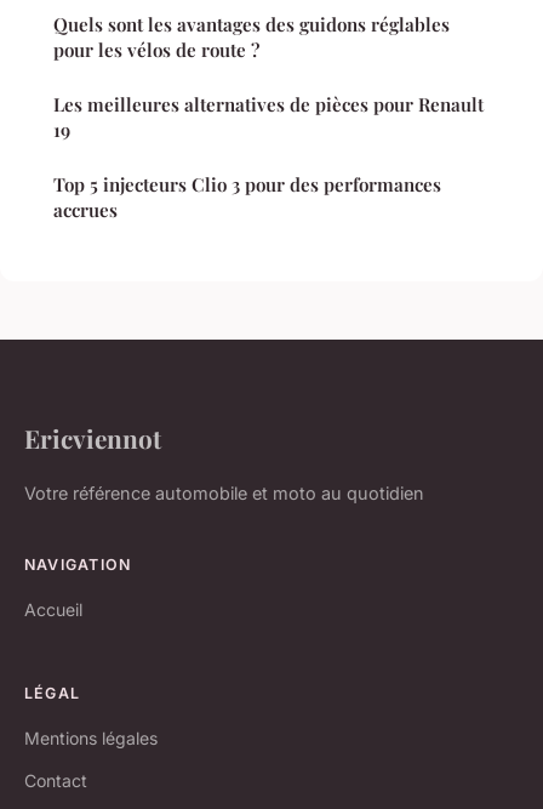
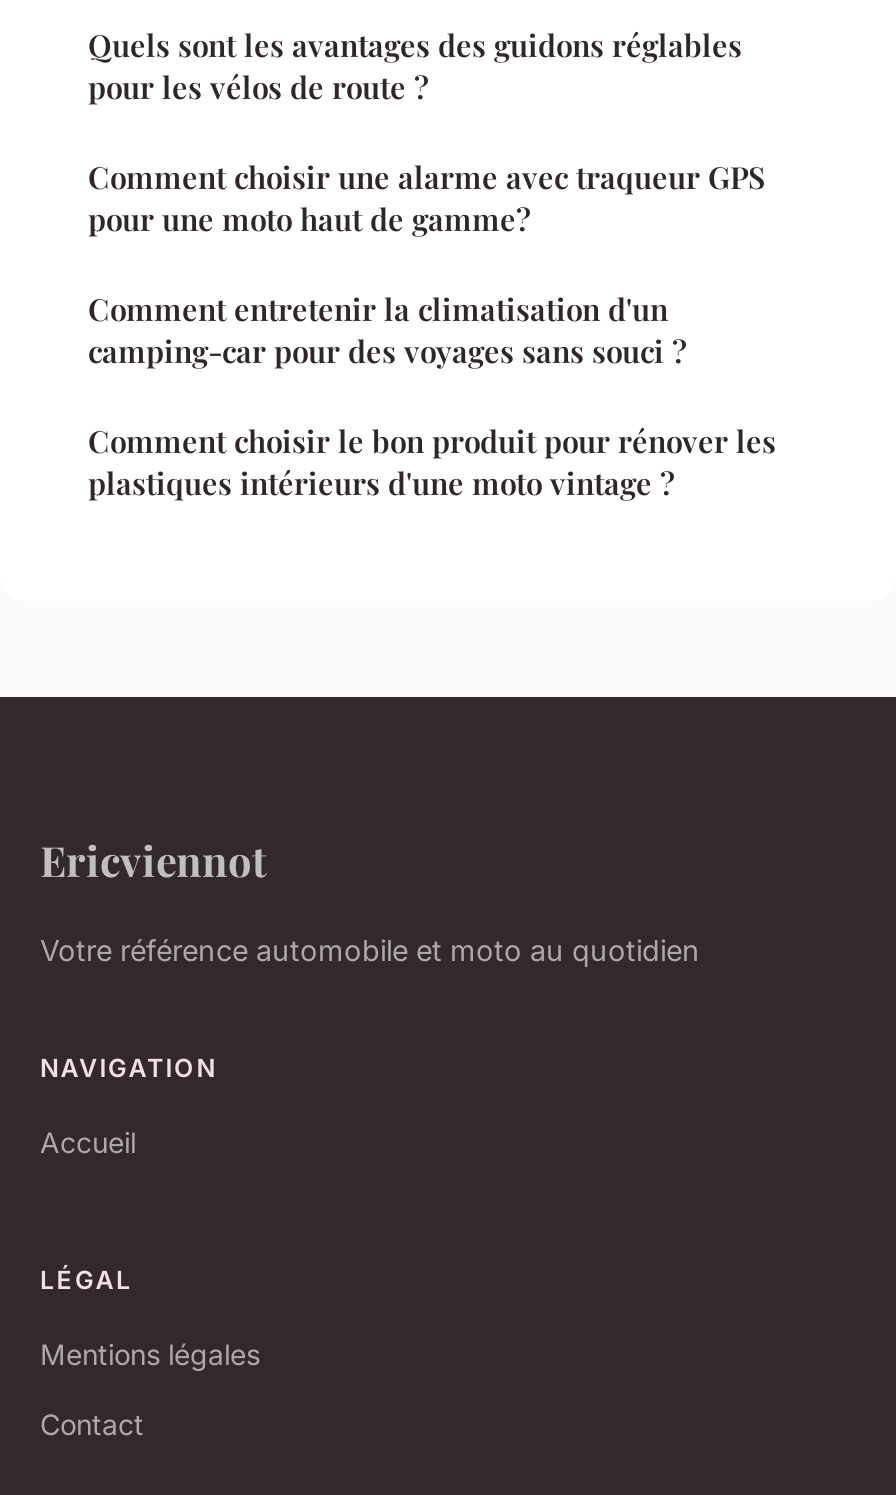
[53,92,484,221] Les meilleures alternatives de pièces pour Renault | 19 | Top 5 injecteurs Clio 3 pour des performances | accrues -> [88,156,776,502] Comment choisir une alarme avec traqueur GPS | pour une moto haut de gamme? | Comment entretenir la climatisation d'un | camping-car pour des voyages sans souci ? | Comment choisir le bon produit pour rénover les | plastiques intérieurs d'une moto vintage ?

